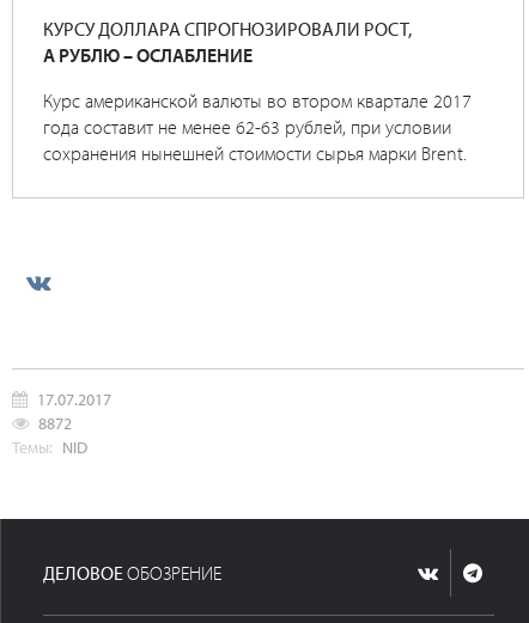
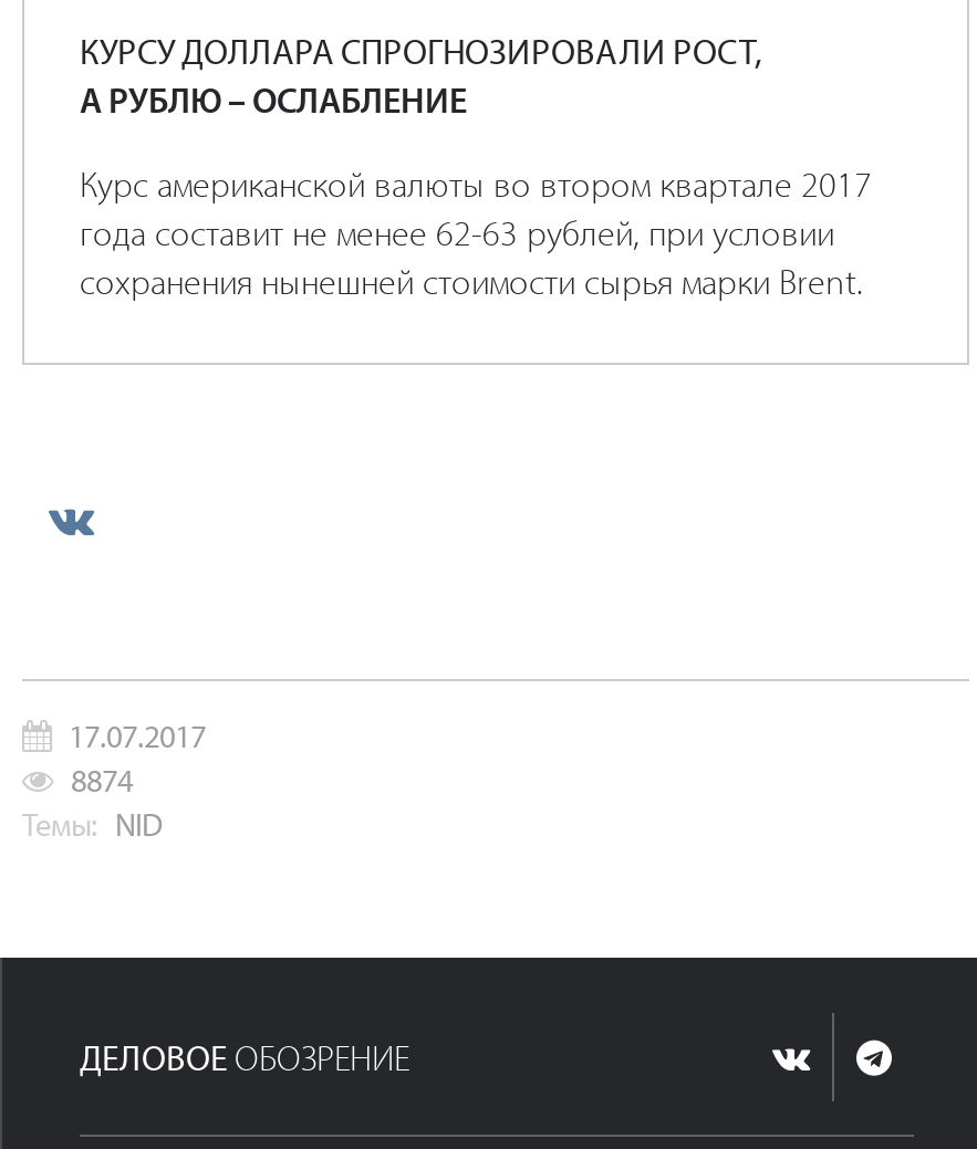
[35,411,72,434] 8872 -> [64,758,133,800] 8874

